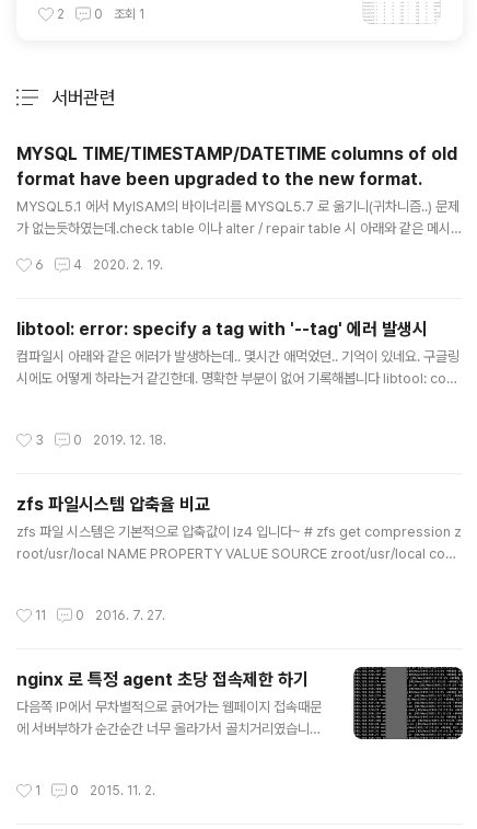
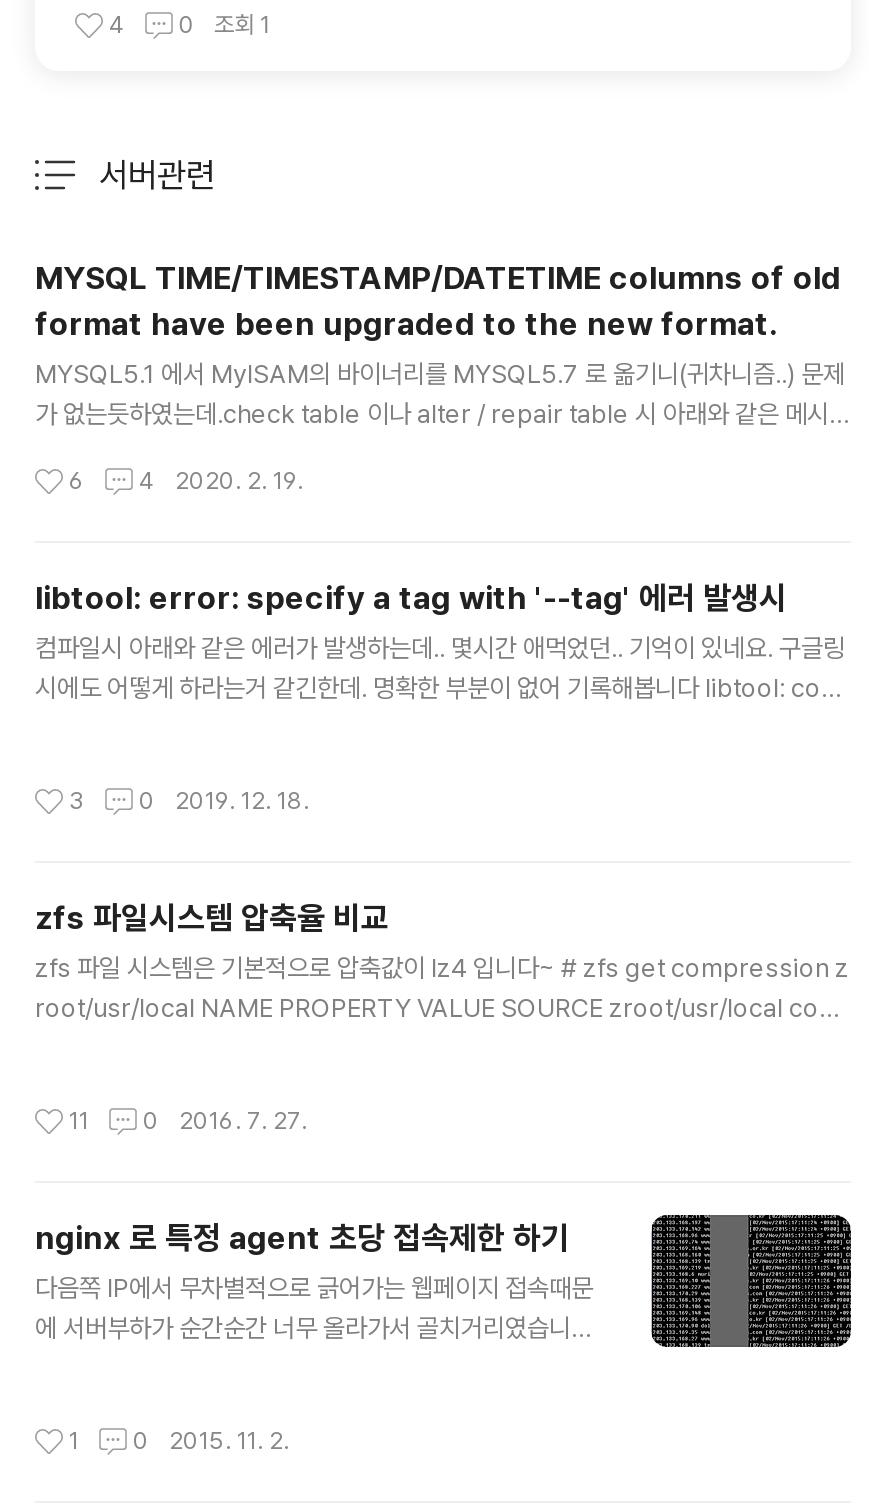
[57,7,144,22] 2 0 조회 1 -> [109,11,270,39] 4 0 조회 1

